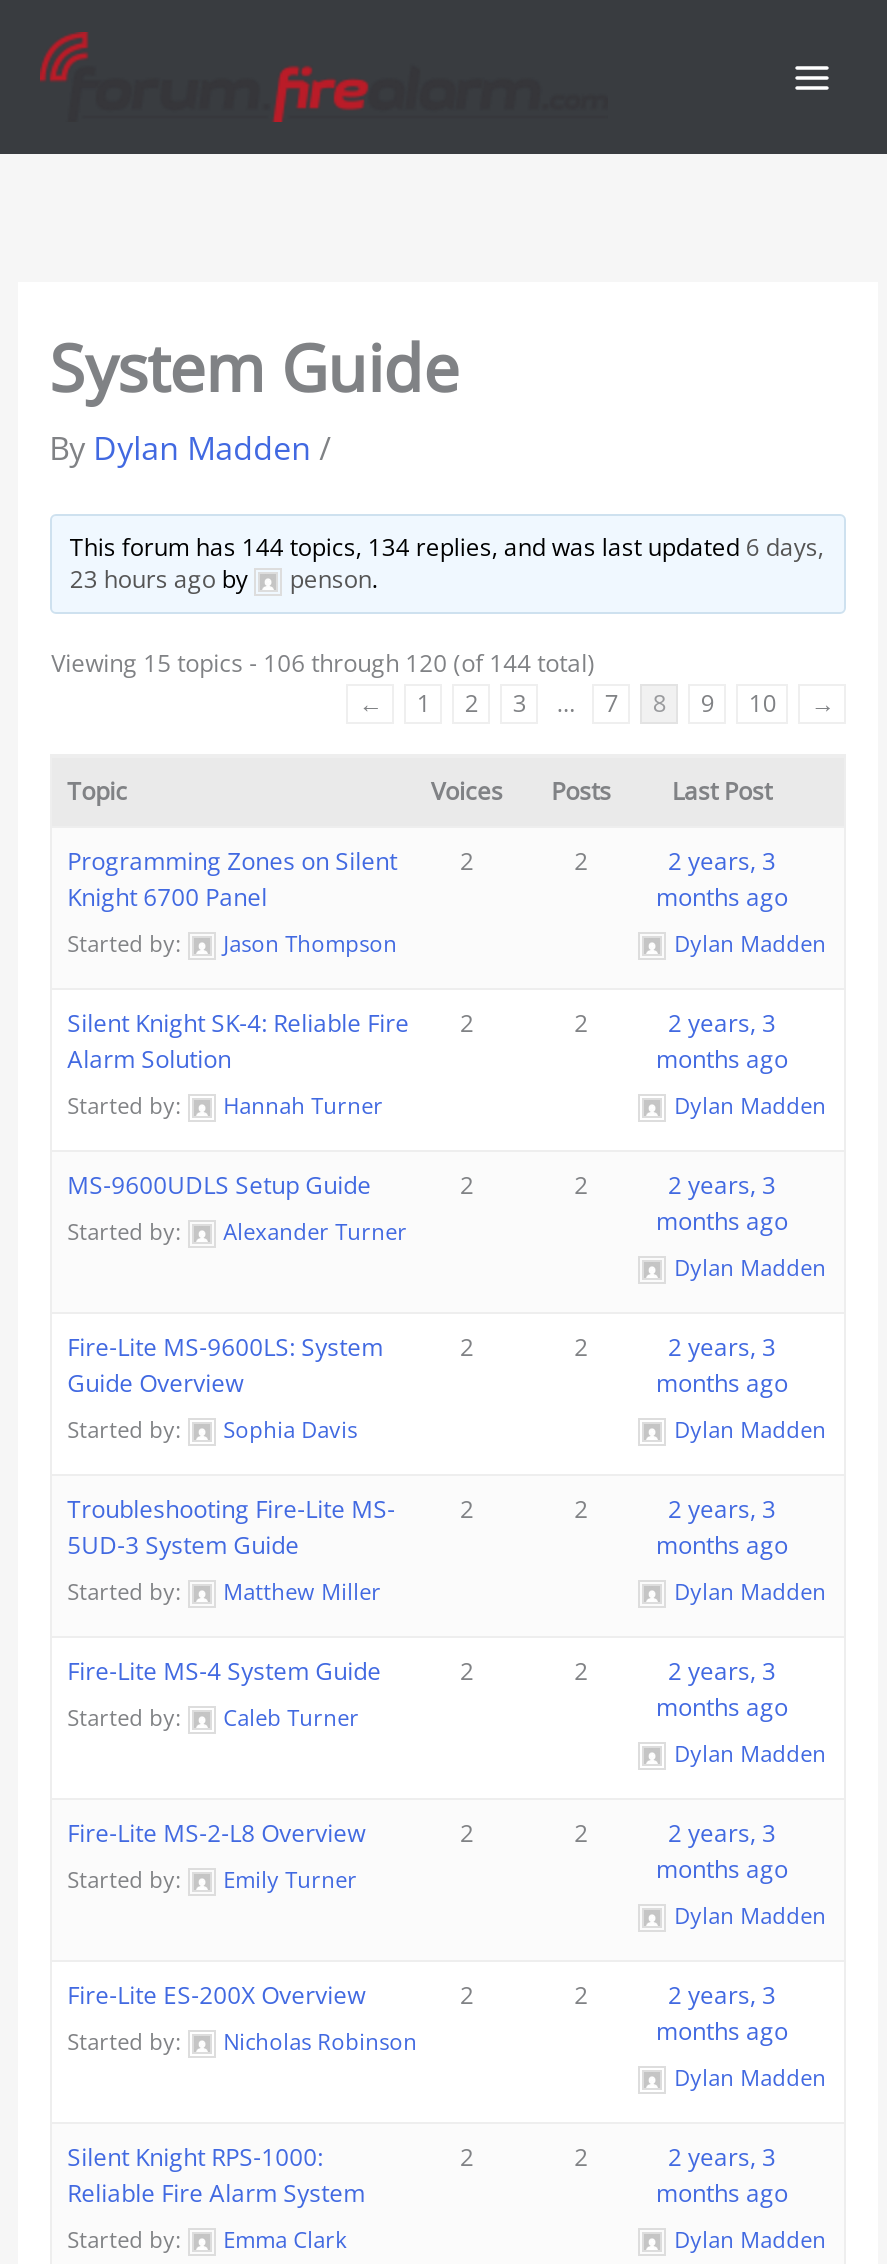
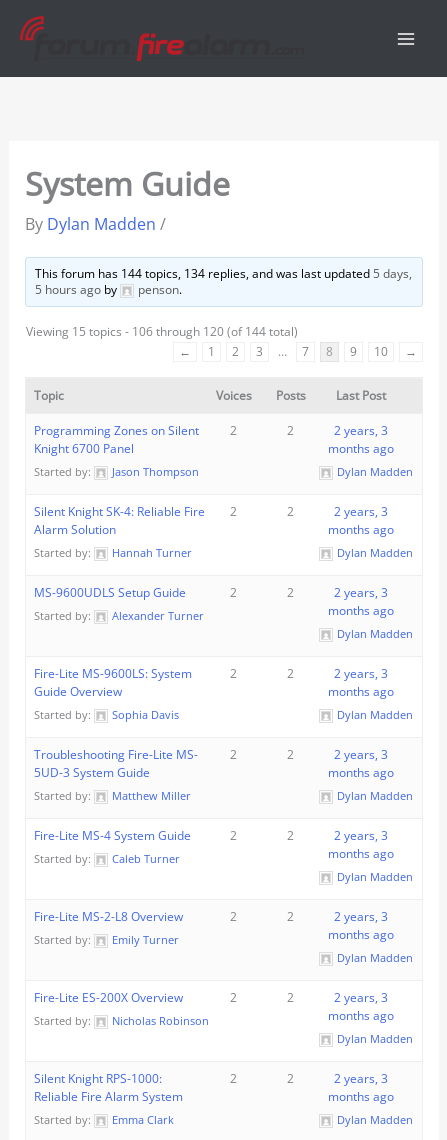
[70,530,824,564] This forum has 144 topics, 134 replies, and was last updated 6 days, -> [35,265,412,282] This forum has 144 topics, 134 replies, and was last updated 5 days,
[70,562,378,596] 23 hours ago by penson. -> [35,281,182,298] 5 hours ago by penson.

